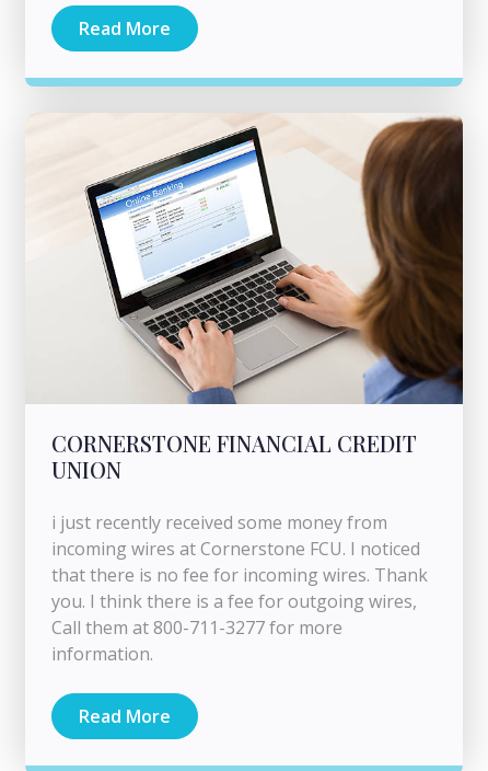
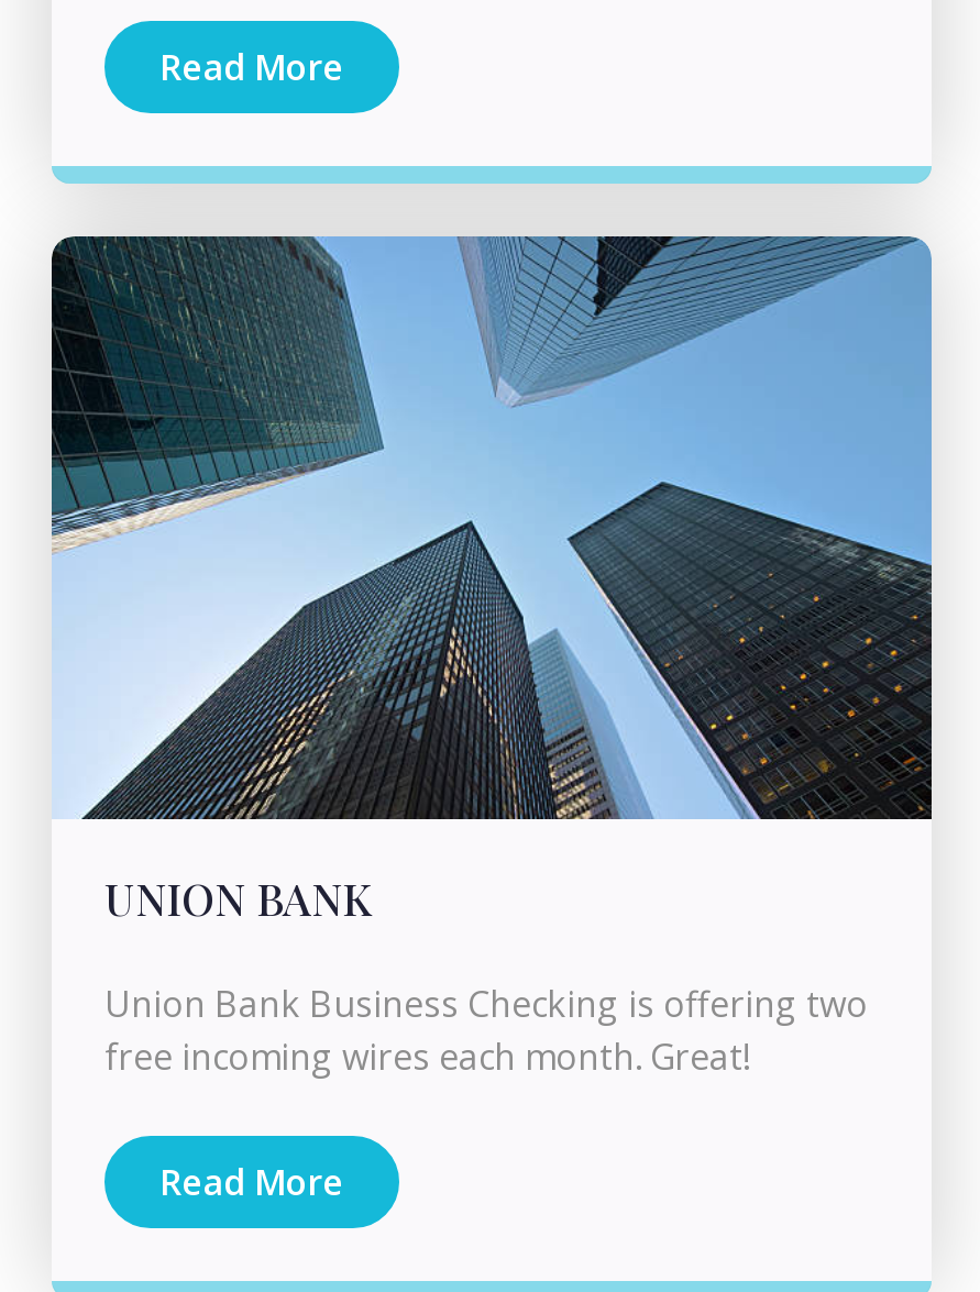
[25,113,464,484] [image] | CORNERSTONE FINANCIAL CREDIT | UNION -> [49,233,934,928] [image] | UNION BANK
[51,511,428,666] i just recently received some money from | incoming wires at Cornerstone FCU. I noticed | that there is no fee for incoming wires. Thank | you. I think there is a fee for outgoing wires, | Call them at 800-711-3277 for more | information. -> [104,981,868,1082] Union Bank Business Checking is offering two | free incoming wires each month. Great!

